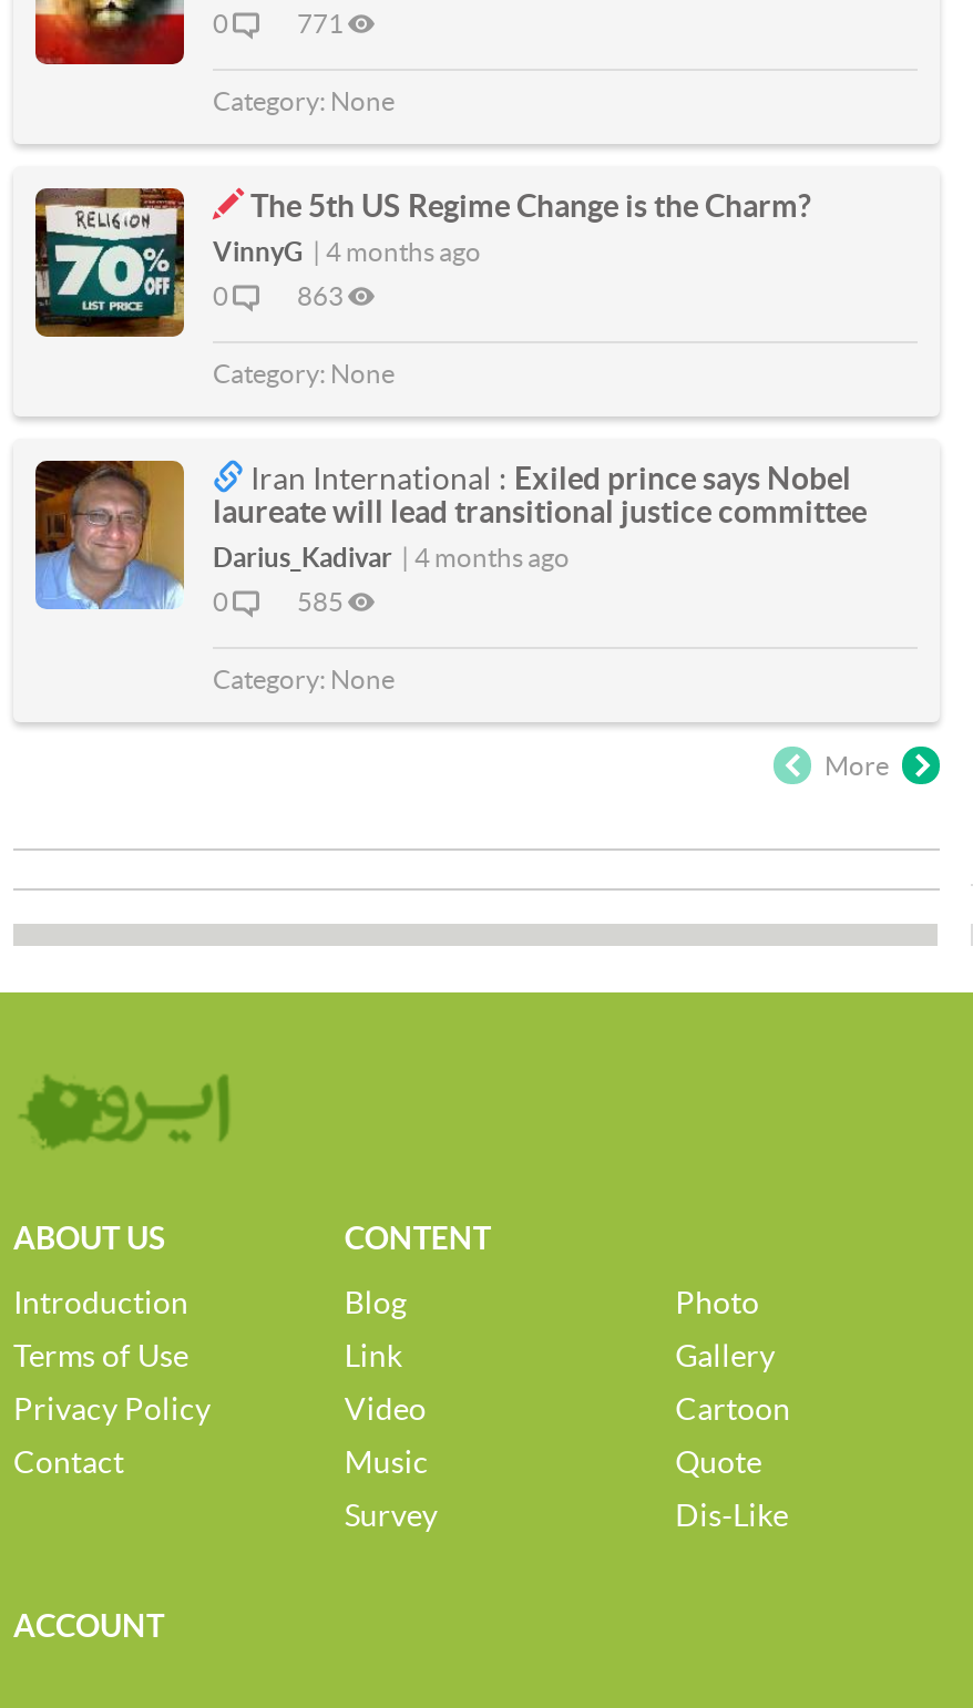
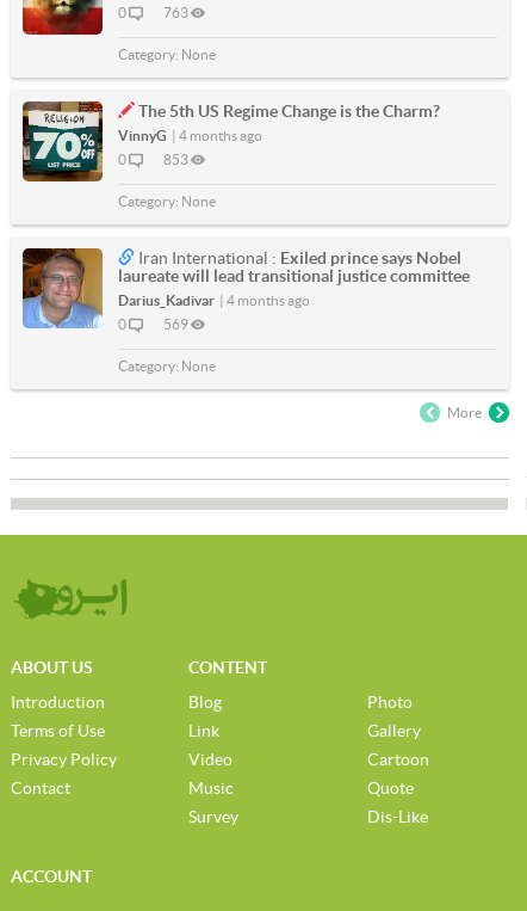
[297,9,348,38] 771 -> [163,5,191,21] 763
[297,282,348,311] 863 -> [163,152,191,167] 853
[297,587,348,616] 585 -> [163,317,191,332] 569

